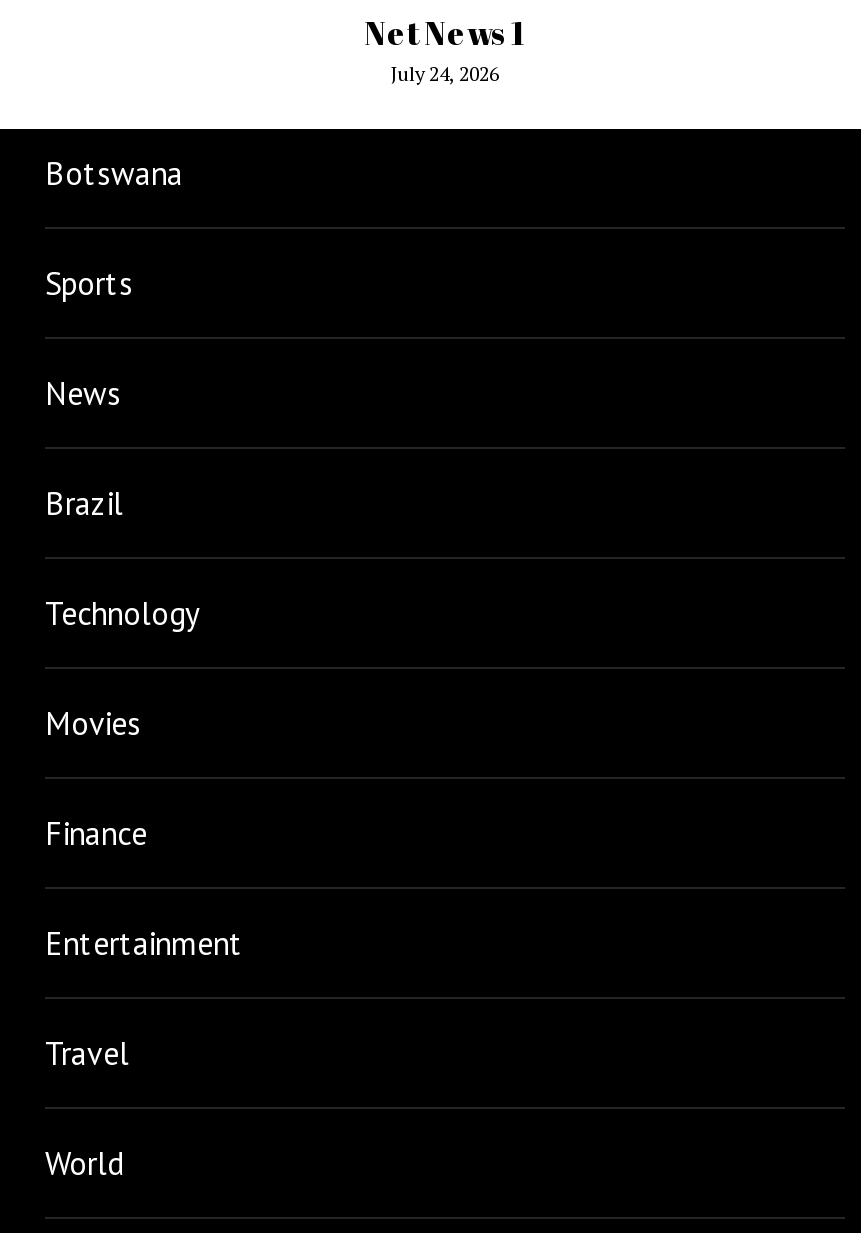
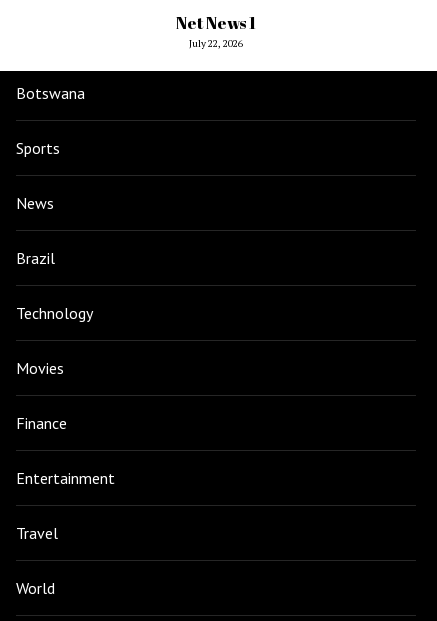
[391,61,499,87] July 24, 2026 -> [189,37,243,50] July 22, 2026

